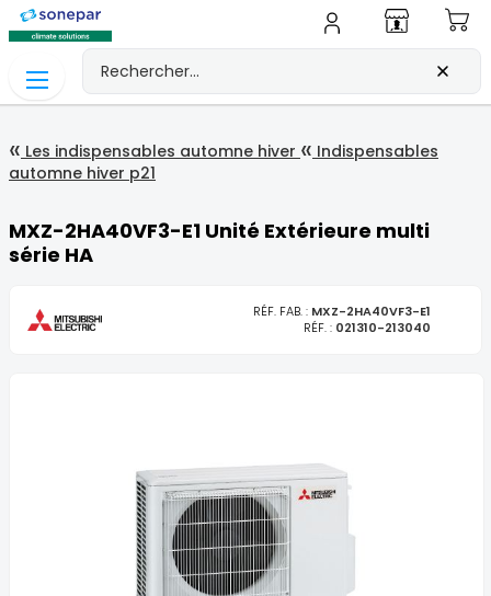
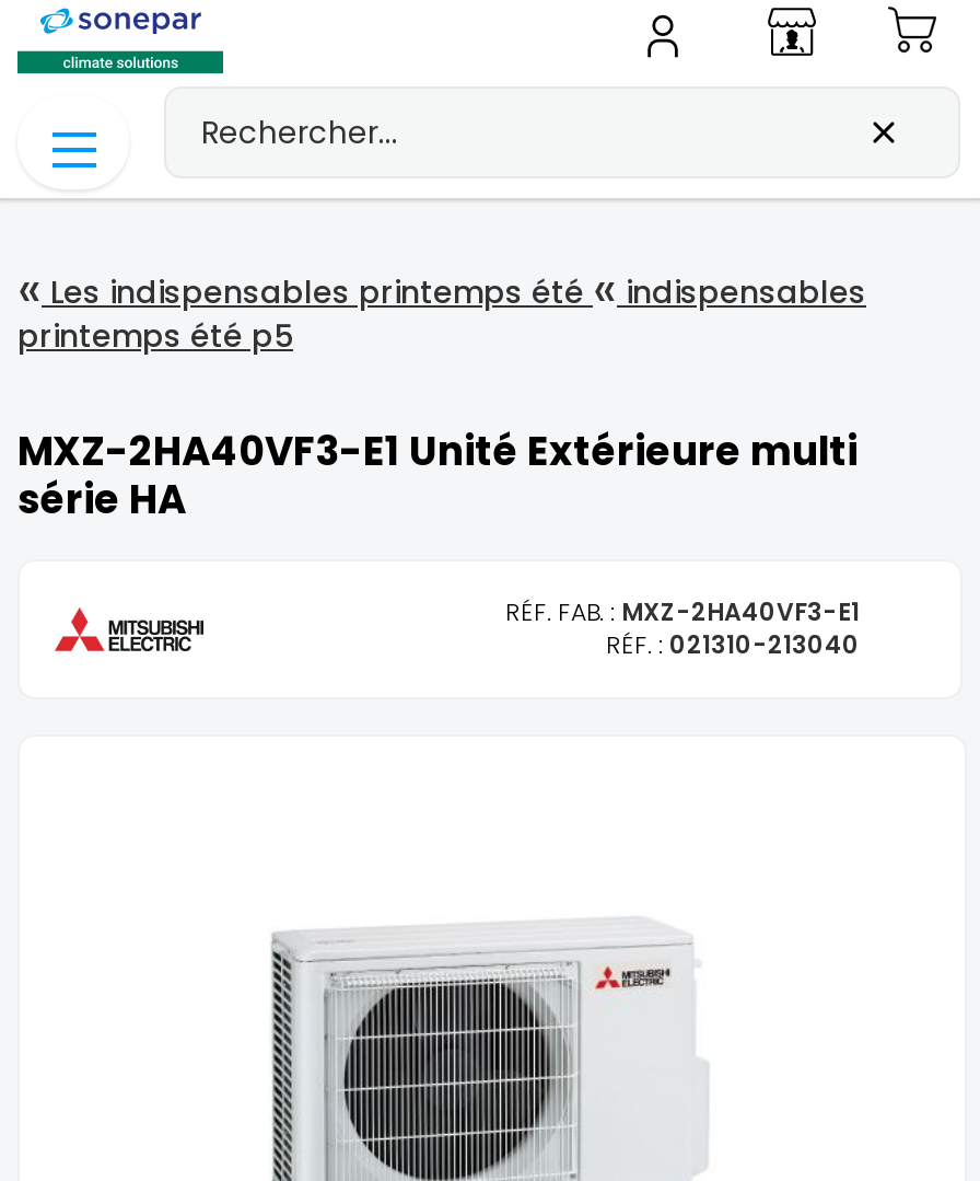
[9,140,438,184] Les indispensables automne hiver Indispensables | automne hiver p21 -> [17,270,866,358] Les indispensables printemps été indispensables | printemps été p5

